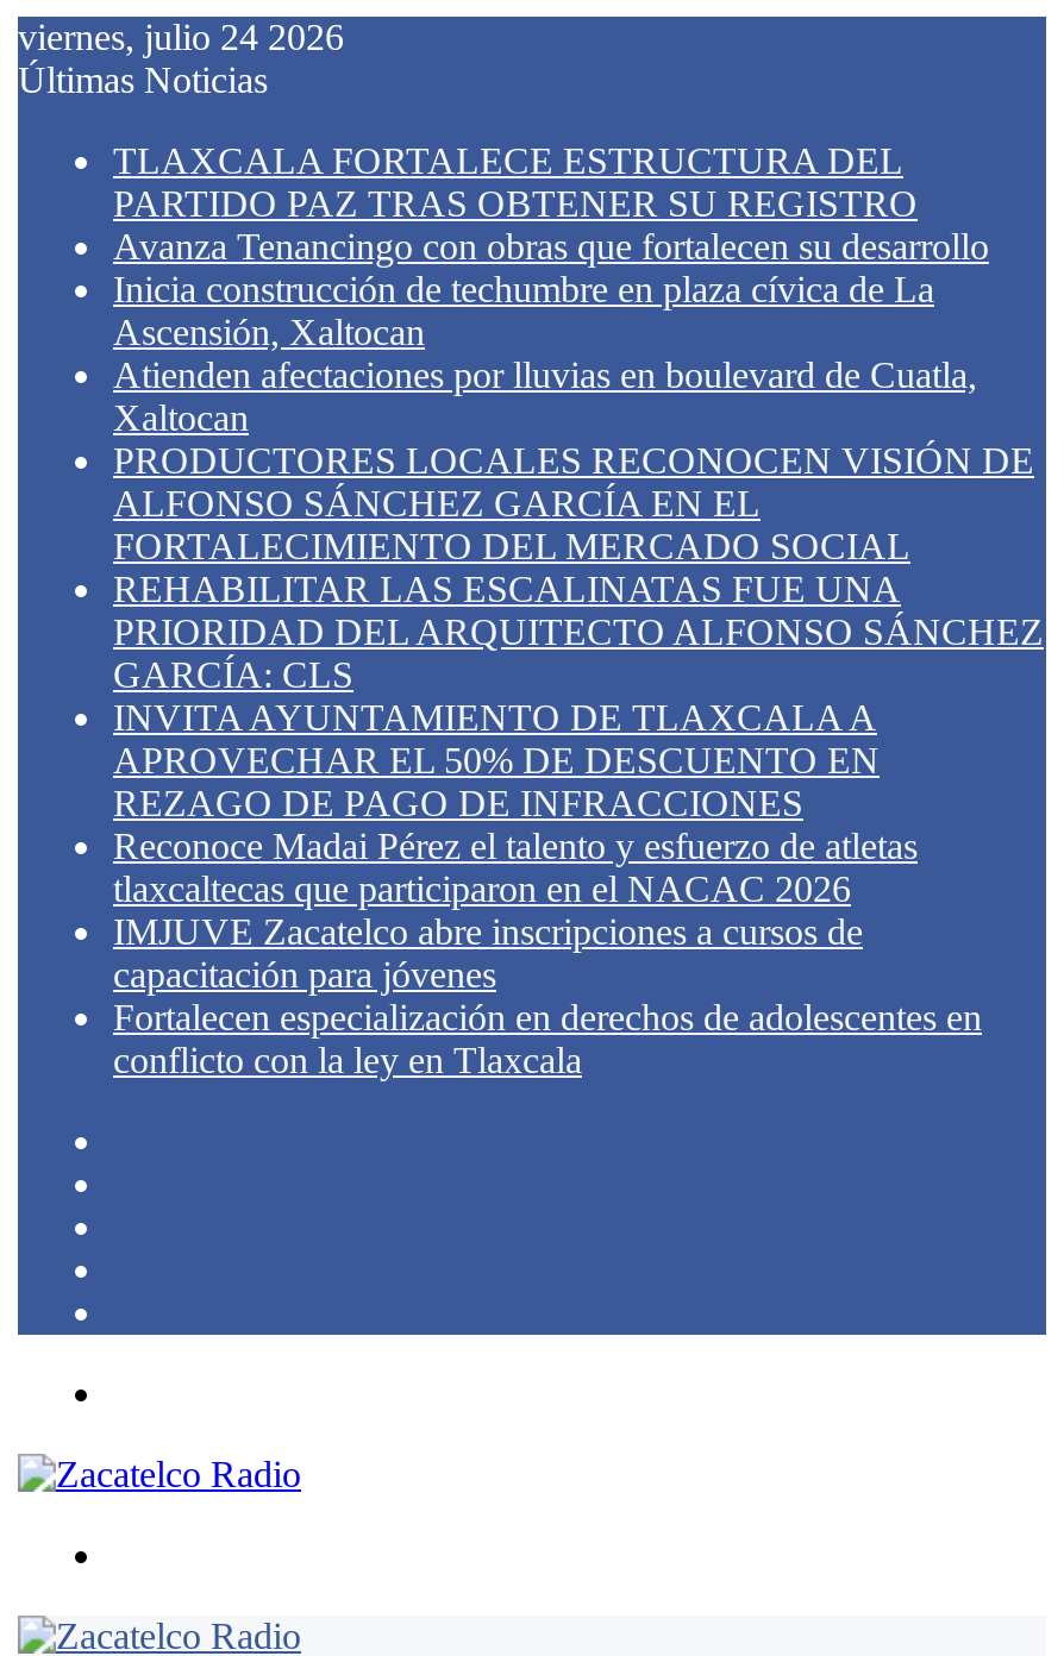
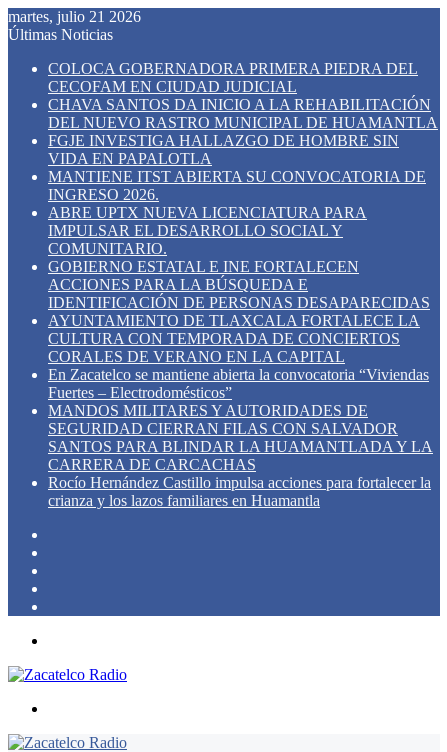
[18,17,344,57] viernes, julio 24 2026 -> [8,8,141,25] martes, julio 21 2026
[113,140,1044,1080] TLAXCALA FORTALECE ESTRUCTURA DEL | PARTIDO PAZ TRAS OBTENER SU REGISTRO | Avanza Tenancingo con obras que fortalecen su desarrollo | Inicia construcción de techumbre en plaza cívica de La | Ascensión, Xaltocan | Atienden afectaciones por lluvias en boulevard de Cuatla, | Xaltocan | PRODUCTORES LOCALES RECONOCEN VISIÓN DE | ALFONSO SÁNCHEZ GARCÍA EN EL | FORTALECIMIENTO DEL MERCADO SOCIAL | REHABILITAR LAS ESCALINATAS FUE UNA | PRIORIDAD DEL ARQUITECTO ALFONSO SÁNCHEZ | GARCÍA: CLS | INVITA AYUNTAMIENTO DE TLAXCALA A | APROVECHAR EL 50% DE DESCUENTO EN | REZAGO DE PAGO DE INFRACCIONES | Reconoce Madai Pérez el talento y esfuerzo de atletas | tlaxcaltecas que participaron en el NACAC 2026 | IMJUVE Zacatelco abre inscripciones a cursos de | capacitación para jóvenes | Fortalecen especialización en derechos de adolescentes en | conflicto con la ley en Tlaxcala -> [48,60,438,509] COLOCA GOBERNADORA PRIMERA PIEDRA DEL | CECOFAM EN CIUDAD JUDICIAL | CHAVA SANTOS DA INICIO A LA REHABILITACIÓN | DEL NUEVO RASTRO MUNICIPAL DE HUAMANTLA | FGJE INVESTIGA HALLAZGO DE HOMBRE SIN | VIDA EN PAPALOTLA | MANTIENE ITST ABIERTA SU CONVOCATORIA DE | INGRESO 2026. | ABRE UPTX NUEVA LICENCIATURA PARA | IMPULSAR EL DESARROLLO SOCIAL Y | COMUNITARIO. | GOBIERNO ESTATAL E INE FORTALECEN | ACCIONES PARA LA BÚSQUEDA E | IDENTIFICACIÓN DE PERSONAS DESAPARECIDAS | AYUNTAMIENTO DE TLAXCALA FORTALECE LA | CULTURA CON TEMPORADA DE CONCIERTOS | CORALES DE VERANO EN LA CAPITAL | En Zacatelco se mantiene abierta la convocatoria “Viviendas | Fuertes – Electrodomésticos” | MANDOS MILITARES Y AUTORIDADES DE | SEGURIDAD CIERRAN FILAS CON SALVADOR | SANTOS PARA BLINDAR LA HUAMANTLADA Y LA | CARRERA DE CARCACHAS | Rocío Hernández Castillo impulsa acciones para fortalecer la | crianza y los lazos familiares en Huamantla

